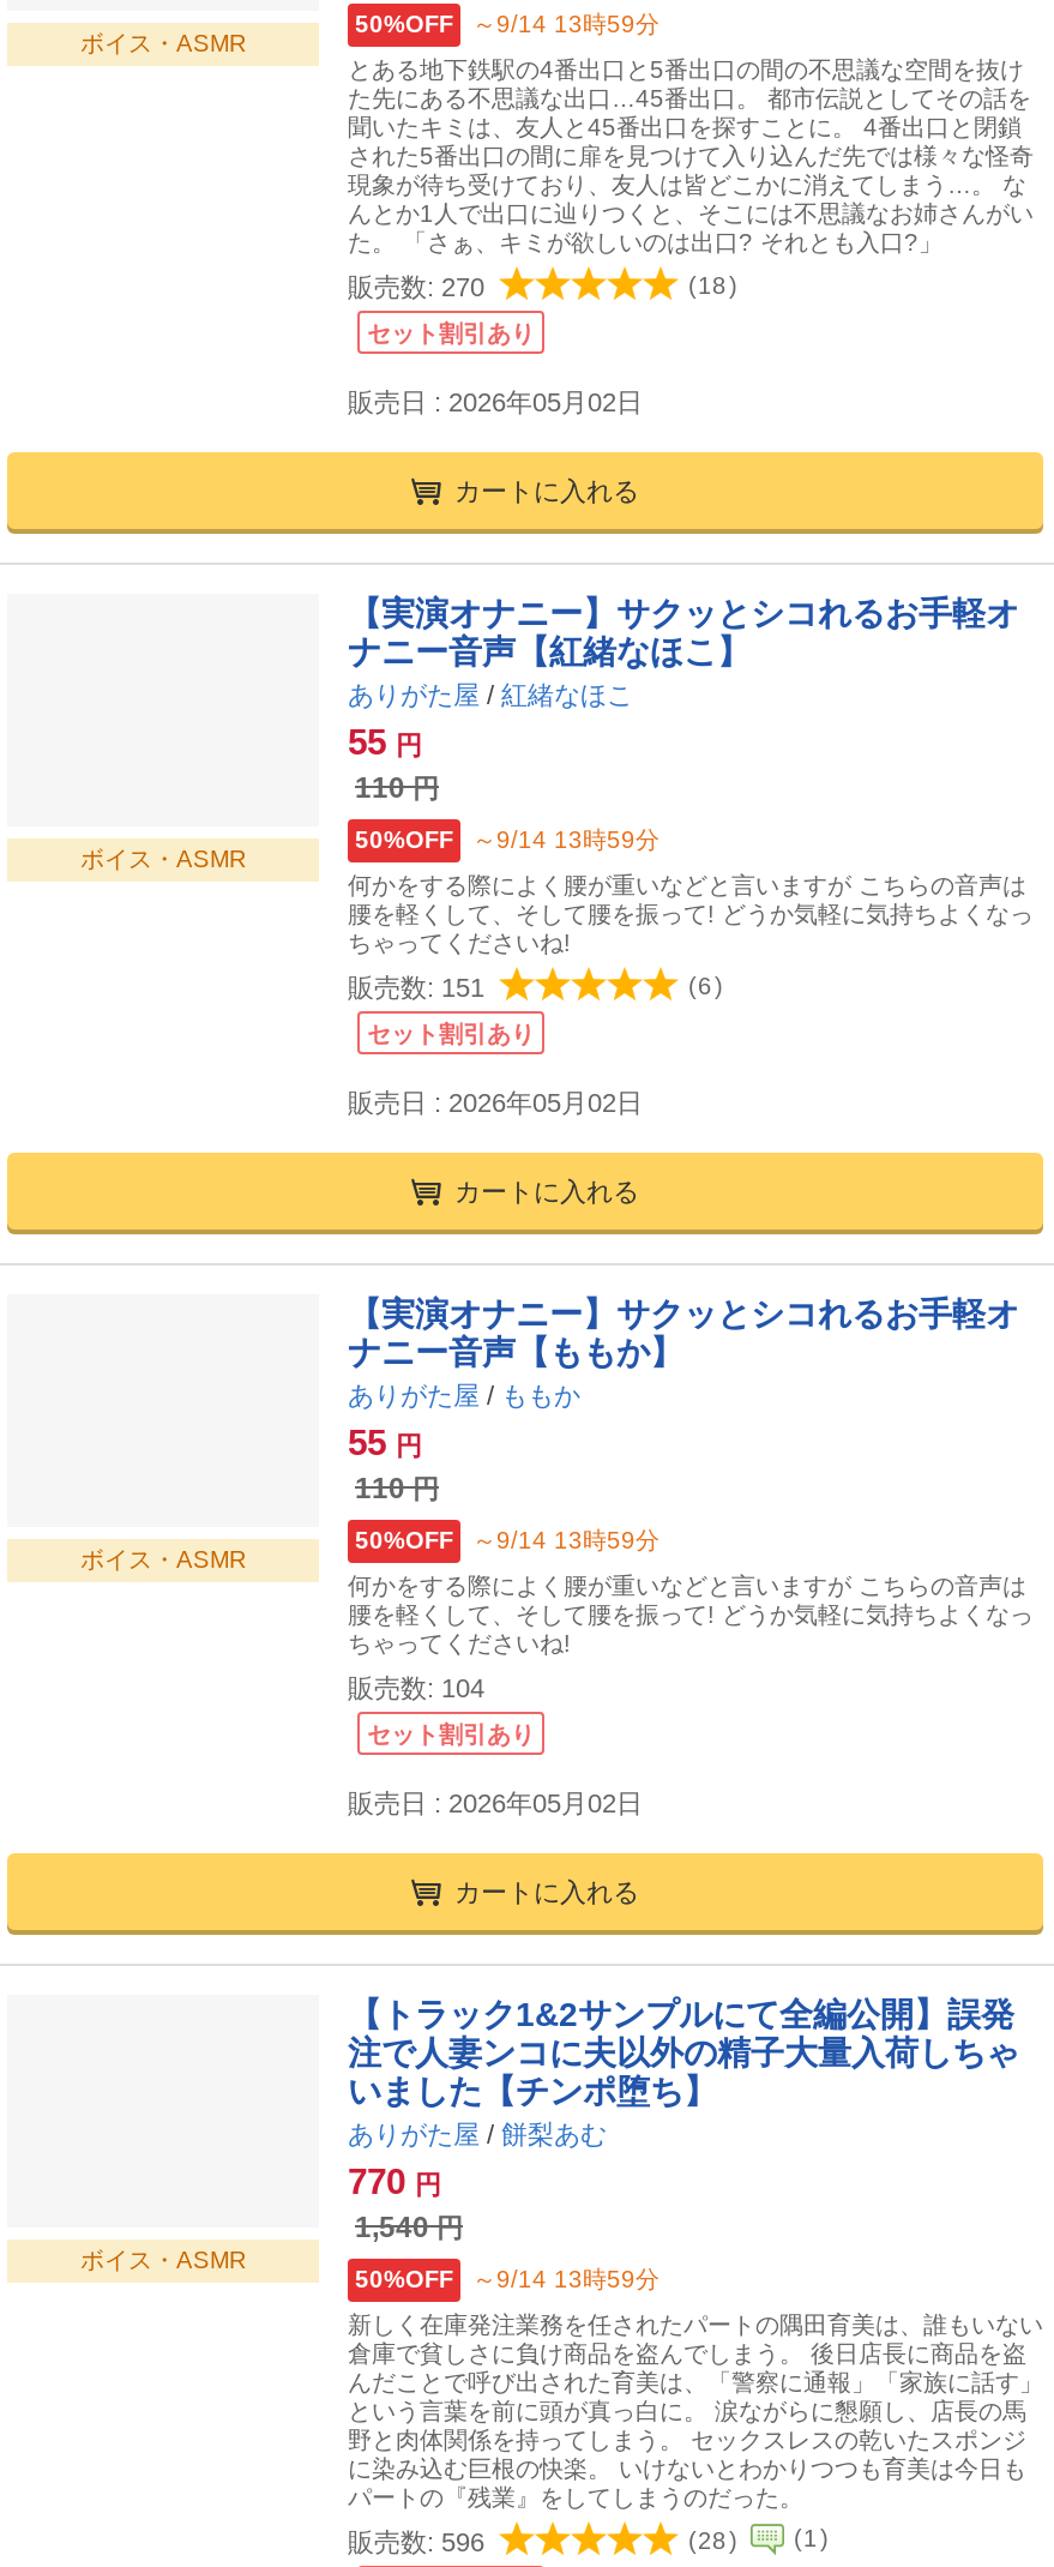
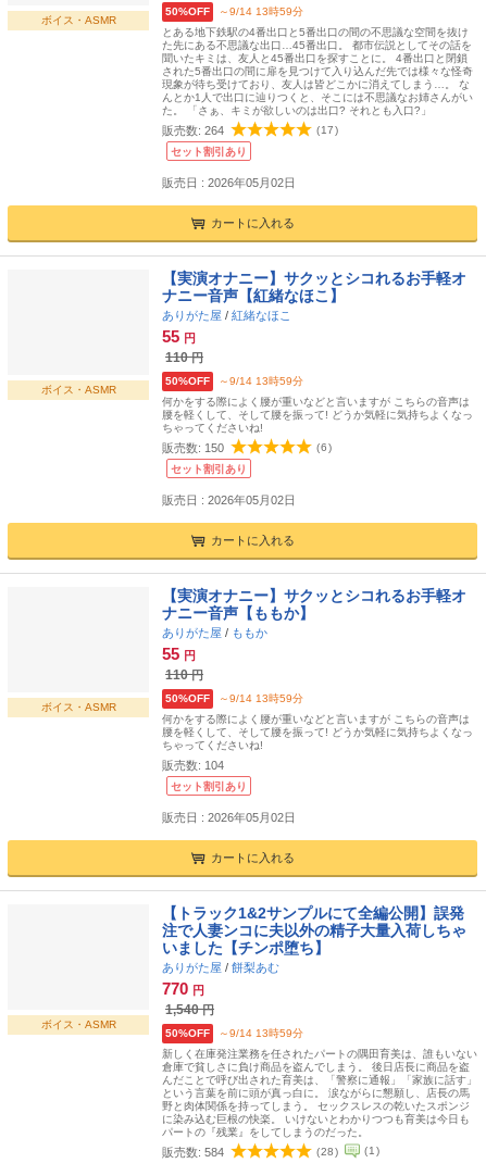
[348,272,484,301] 販売数: 270 -> [162,123,224,136] 販売数: 264
[688,272,736,299] (18) -> [316,123,338,135] (17)
[348,973,484,1002] 販売数: 151 -> [162,441,224,454] 販売数: 150
[348,2527,484,2556] 販売数: 596 -> [162,1145,224,1158] 販売数: 584

